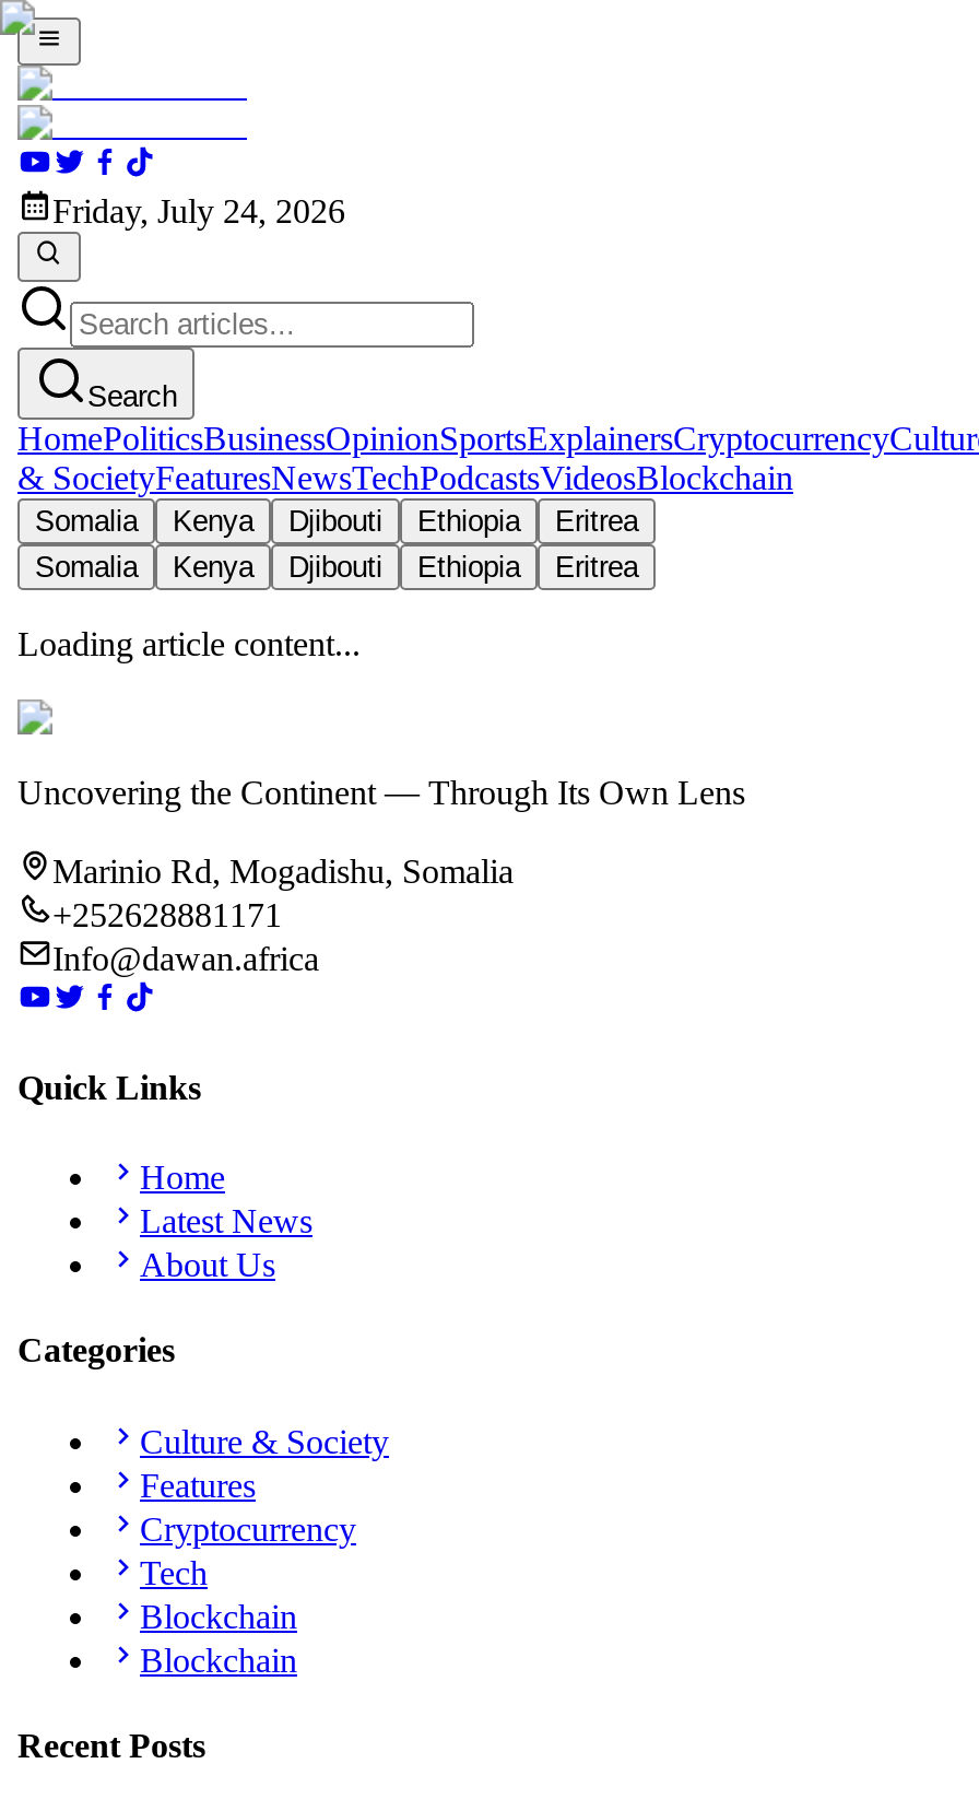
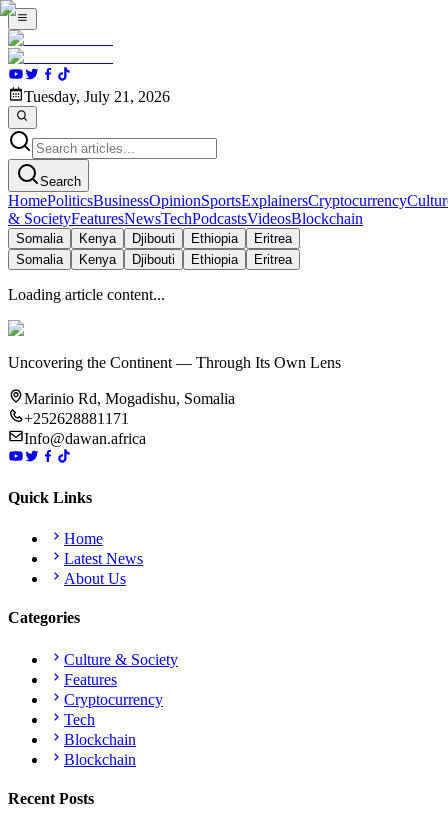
[52,193,345,230] Friday, July 24, 2026 -> [24,88,170,105] Tuesday, July 21, 2026

